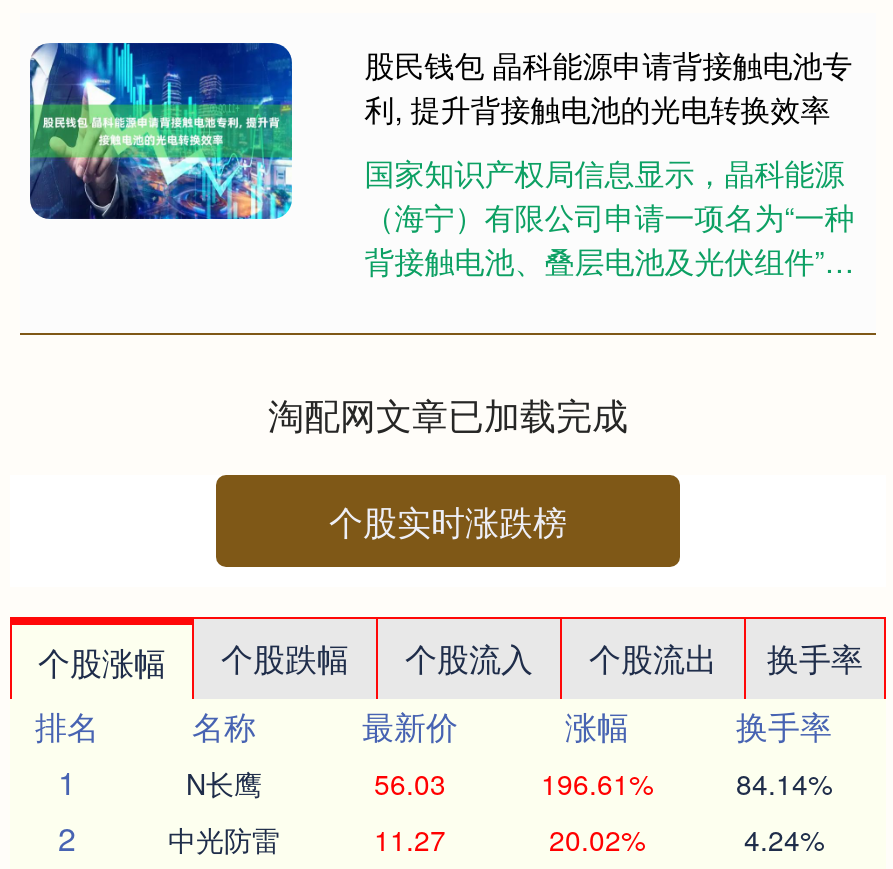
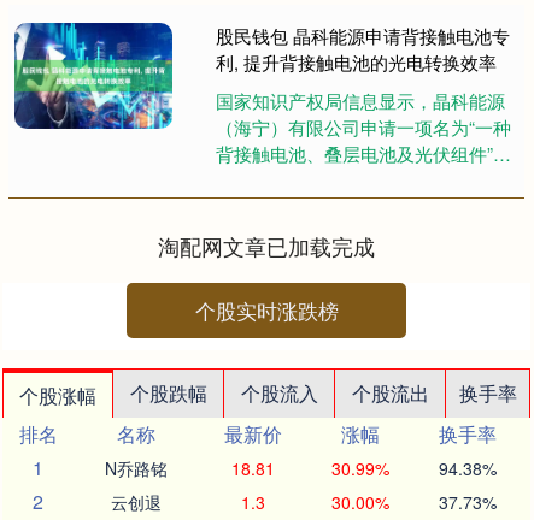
[186,763,832,803] N长鹰 | 56.03 | 196.61% | 84.14% -> [105,456,496,480] N乔路铭 | 18.81 | 30.99% | 94.38%
[168,819,824,859] 中光防雷 | 11.27 | 20.02% | 4.24% -> [111,490,496,514] 云创退 | 1.3 | 30.00% | 37.73%

